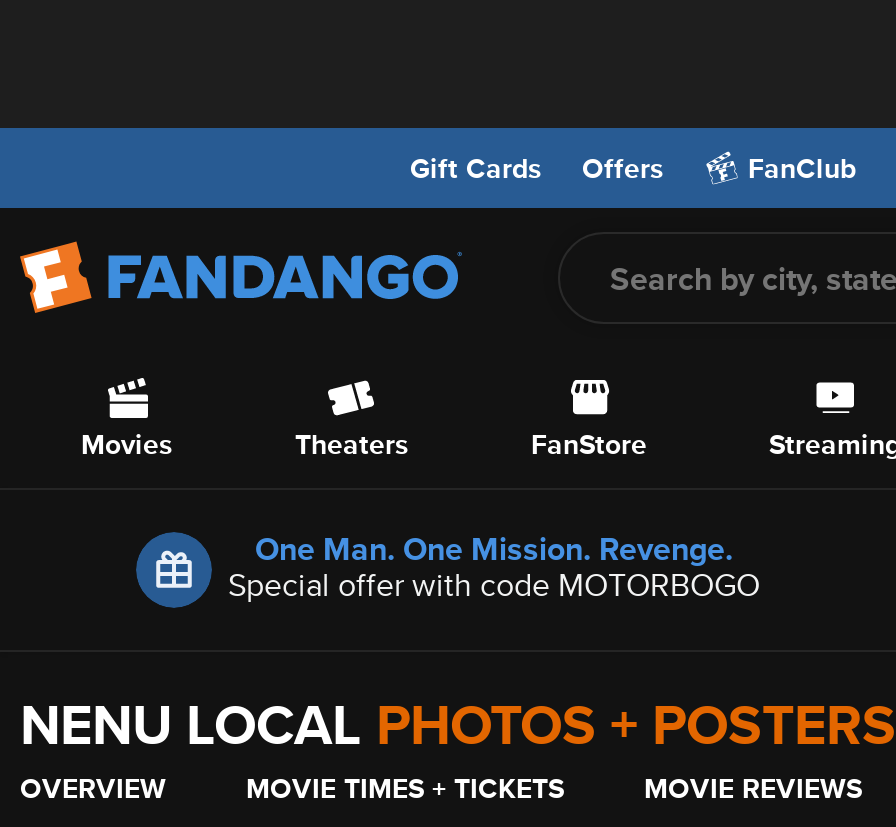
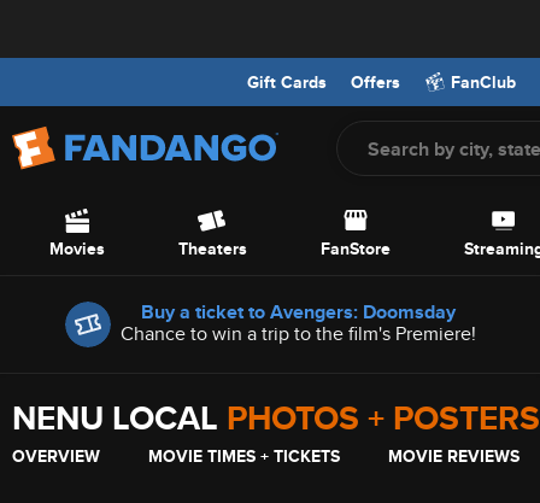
[108,526,760,608] [image] | One Man. One Mission. Revenge. | Special offer with code MOTORBOGO -> [64,298,476,349] [image] | Buy a ticket to Avengers: Doomsday | Chance to win a trip to the film's Premiere!

